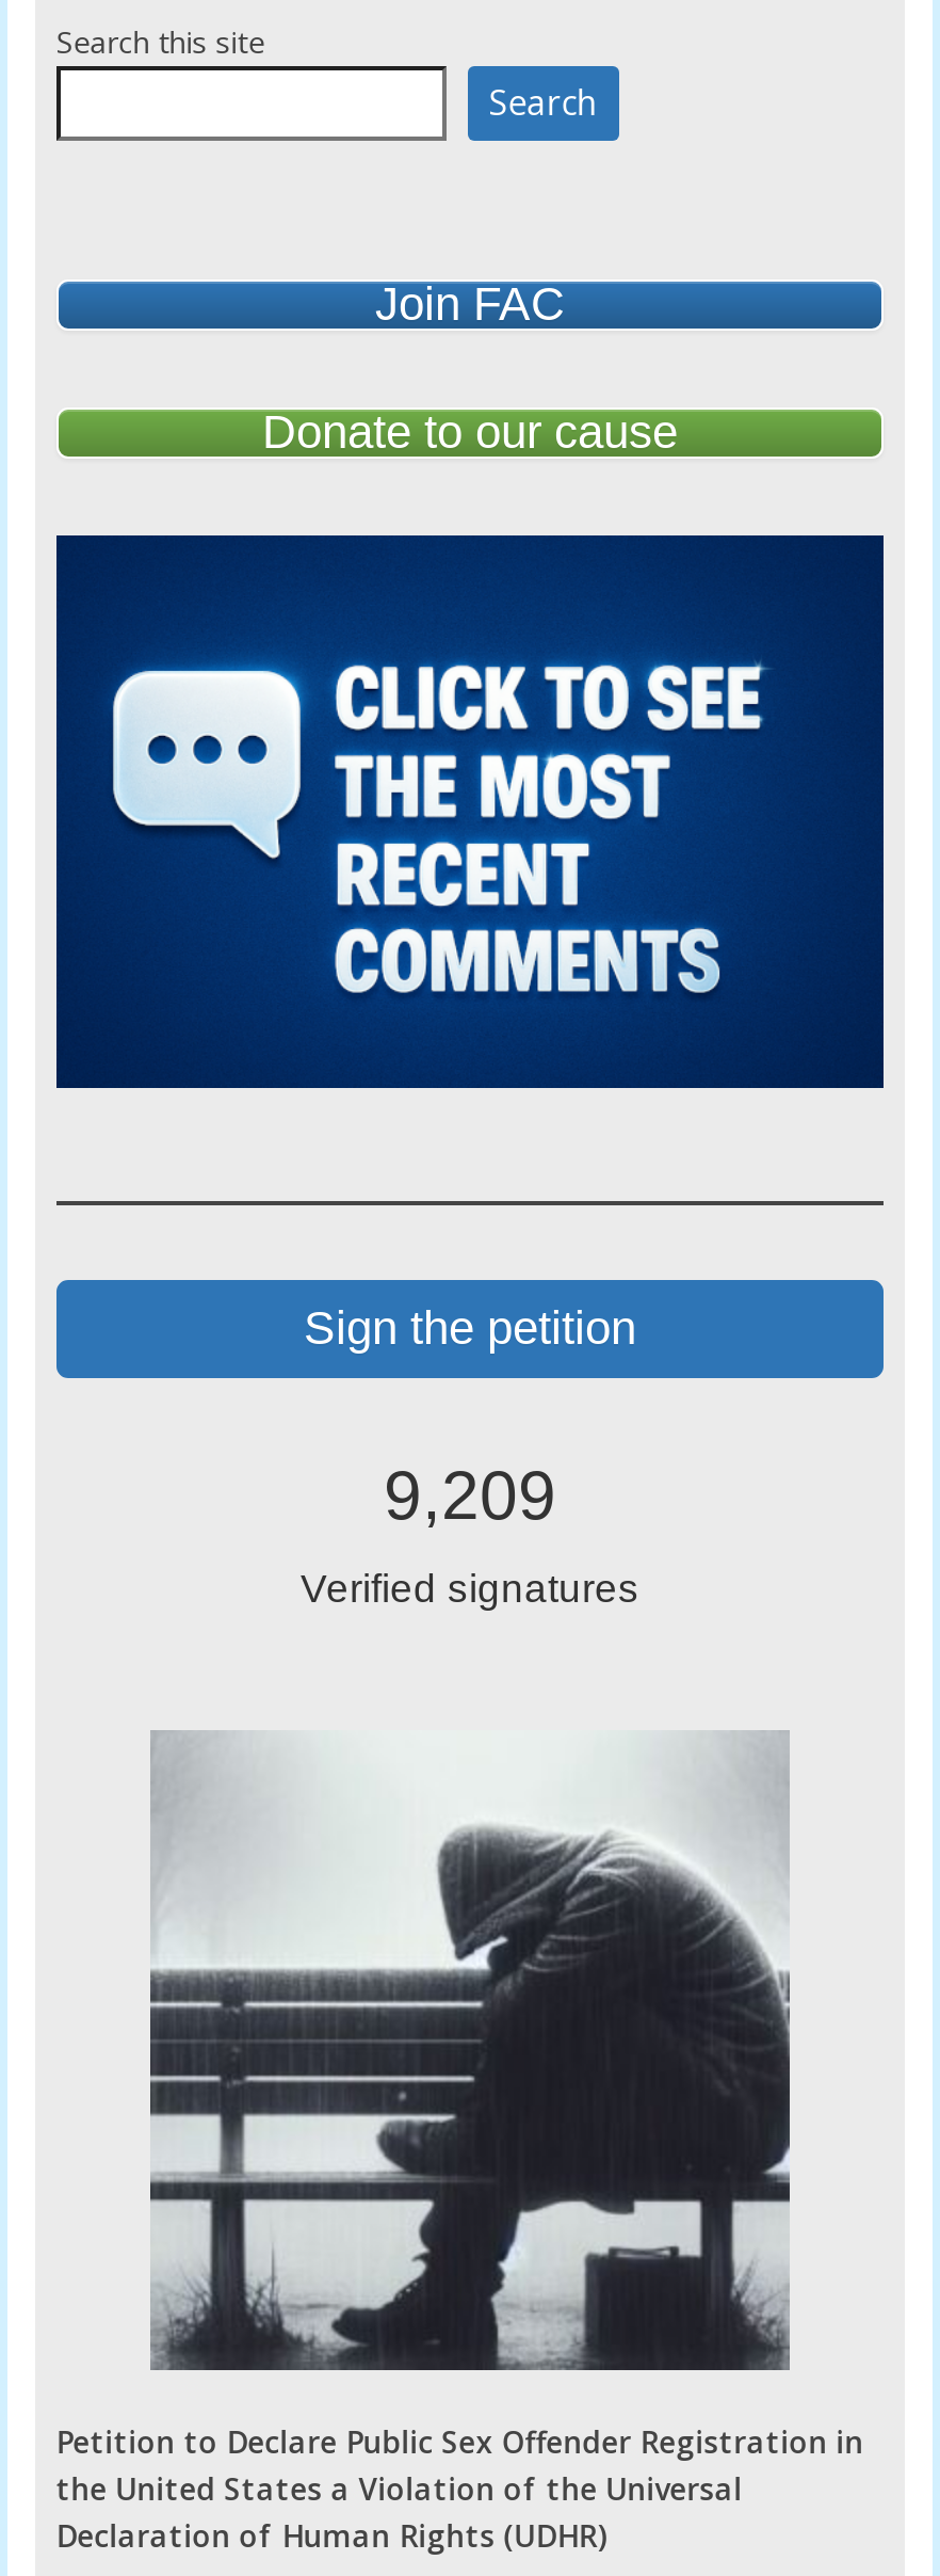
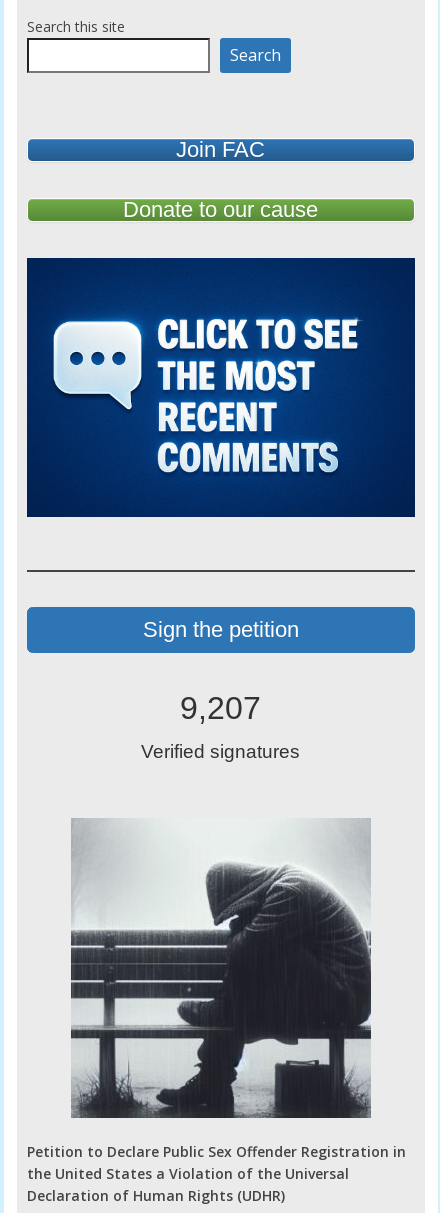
[384,1457,556,1533] 9,209 -> [180,690,261,726] 9,207

